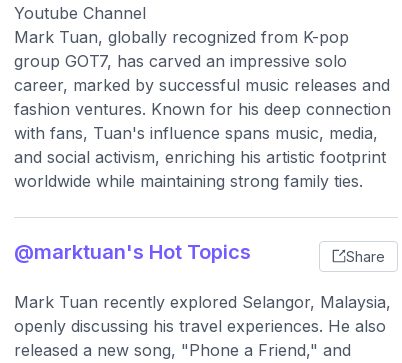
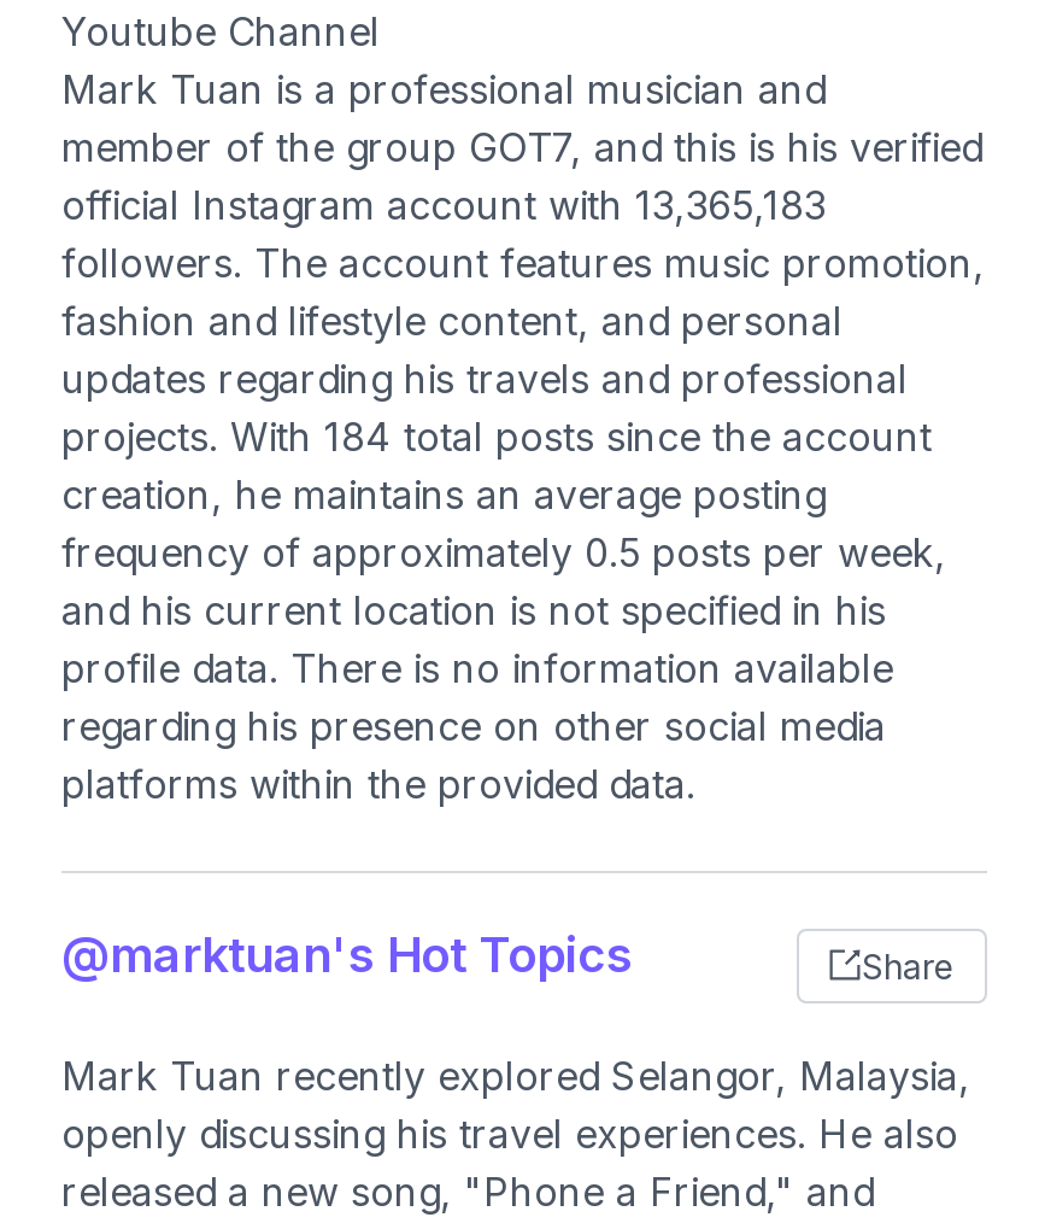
[14,27,391,191] Mark Tuan, globally recognized from K-pop | group GOT7, has carved an impressive solo | career, marked by successful music releases and | fashion ventures. Known for his deep connection | with fans, Tuan's influence spans music, media, | and social activism, enriching his artistic footprint | worldwide while maintaining strong family ties. -> [61,65,985,808] Mark Tuan is a professional musician and | member of the group GOT7, and this is his verified | official Instagram account with 13,365,183 | followers. The account features music promotion, | fashion and lifestyle content, and personal | updates regarding his travels and professional | projects. With 184 total posts since the account | creation, he maintains an average posting | frequency of approximately 0.5 posts per week, | and his current location is not specified in his | profile data. There is no information available | regarding his presence on other social media | platforms within the provided data.

